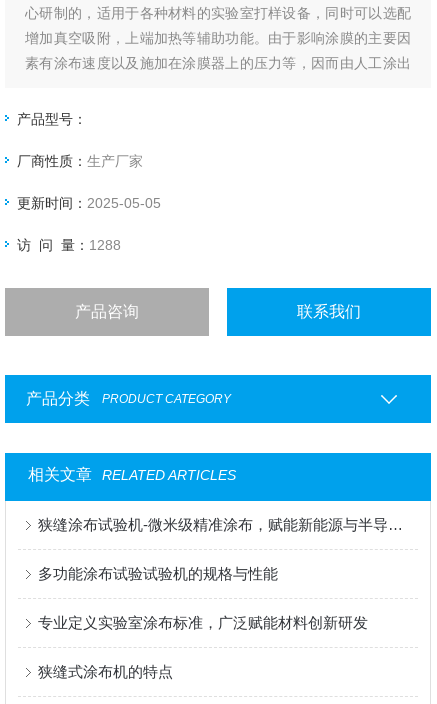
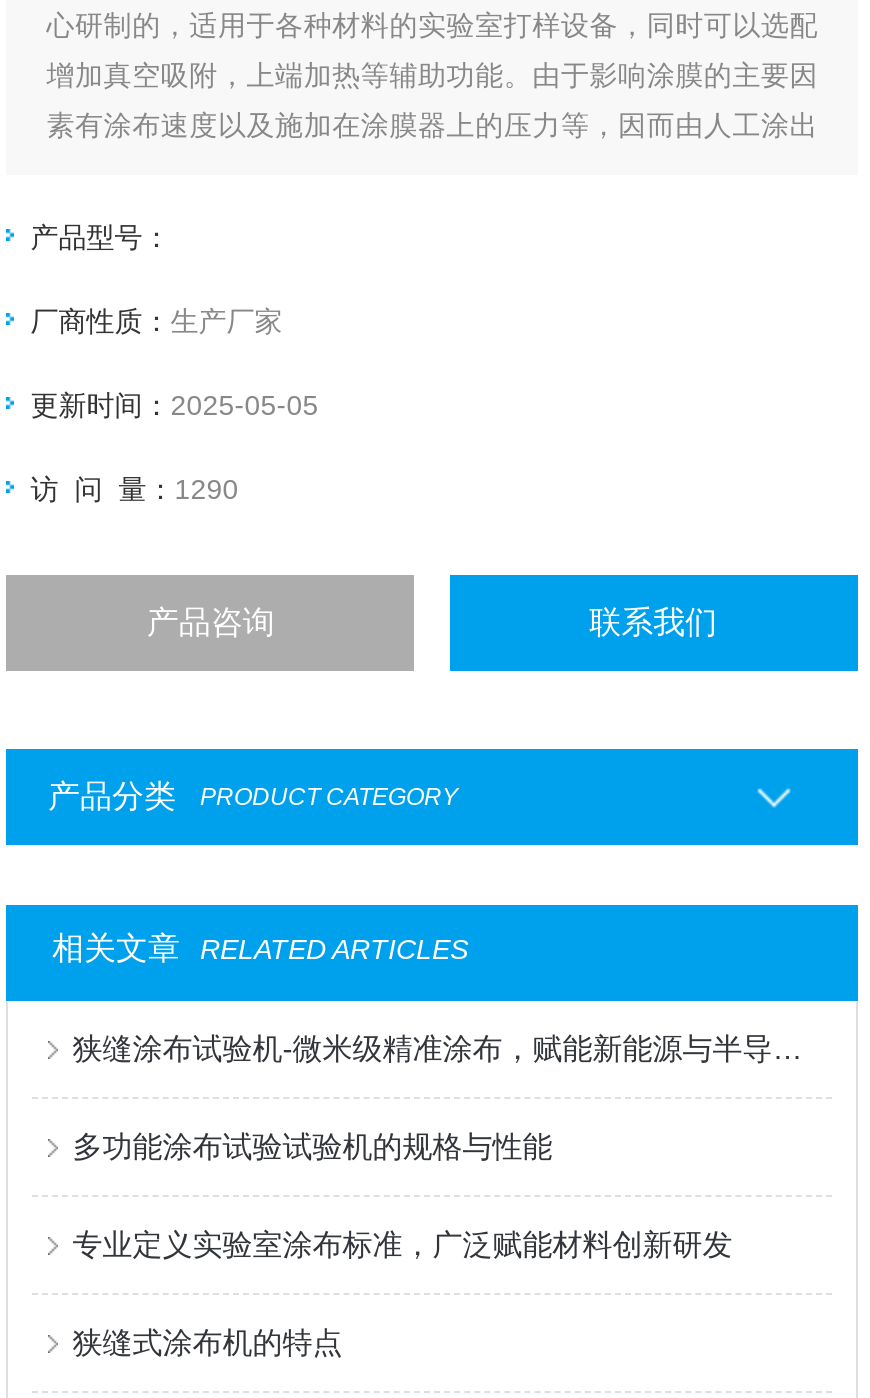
[17,237,121,253] 访 问 量：1288 -> [30,473,238,505] 访 问 量：1290

